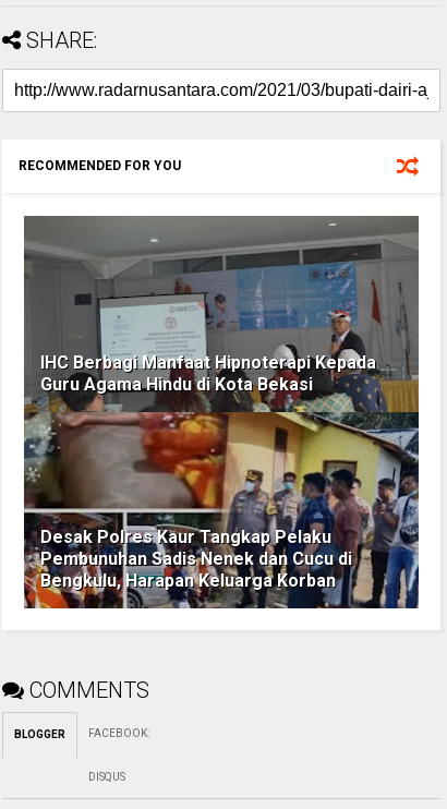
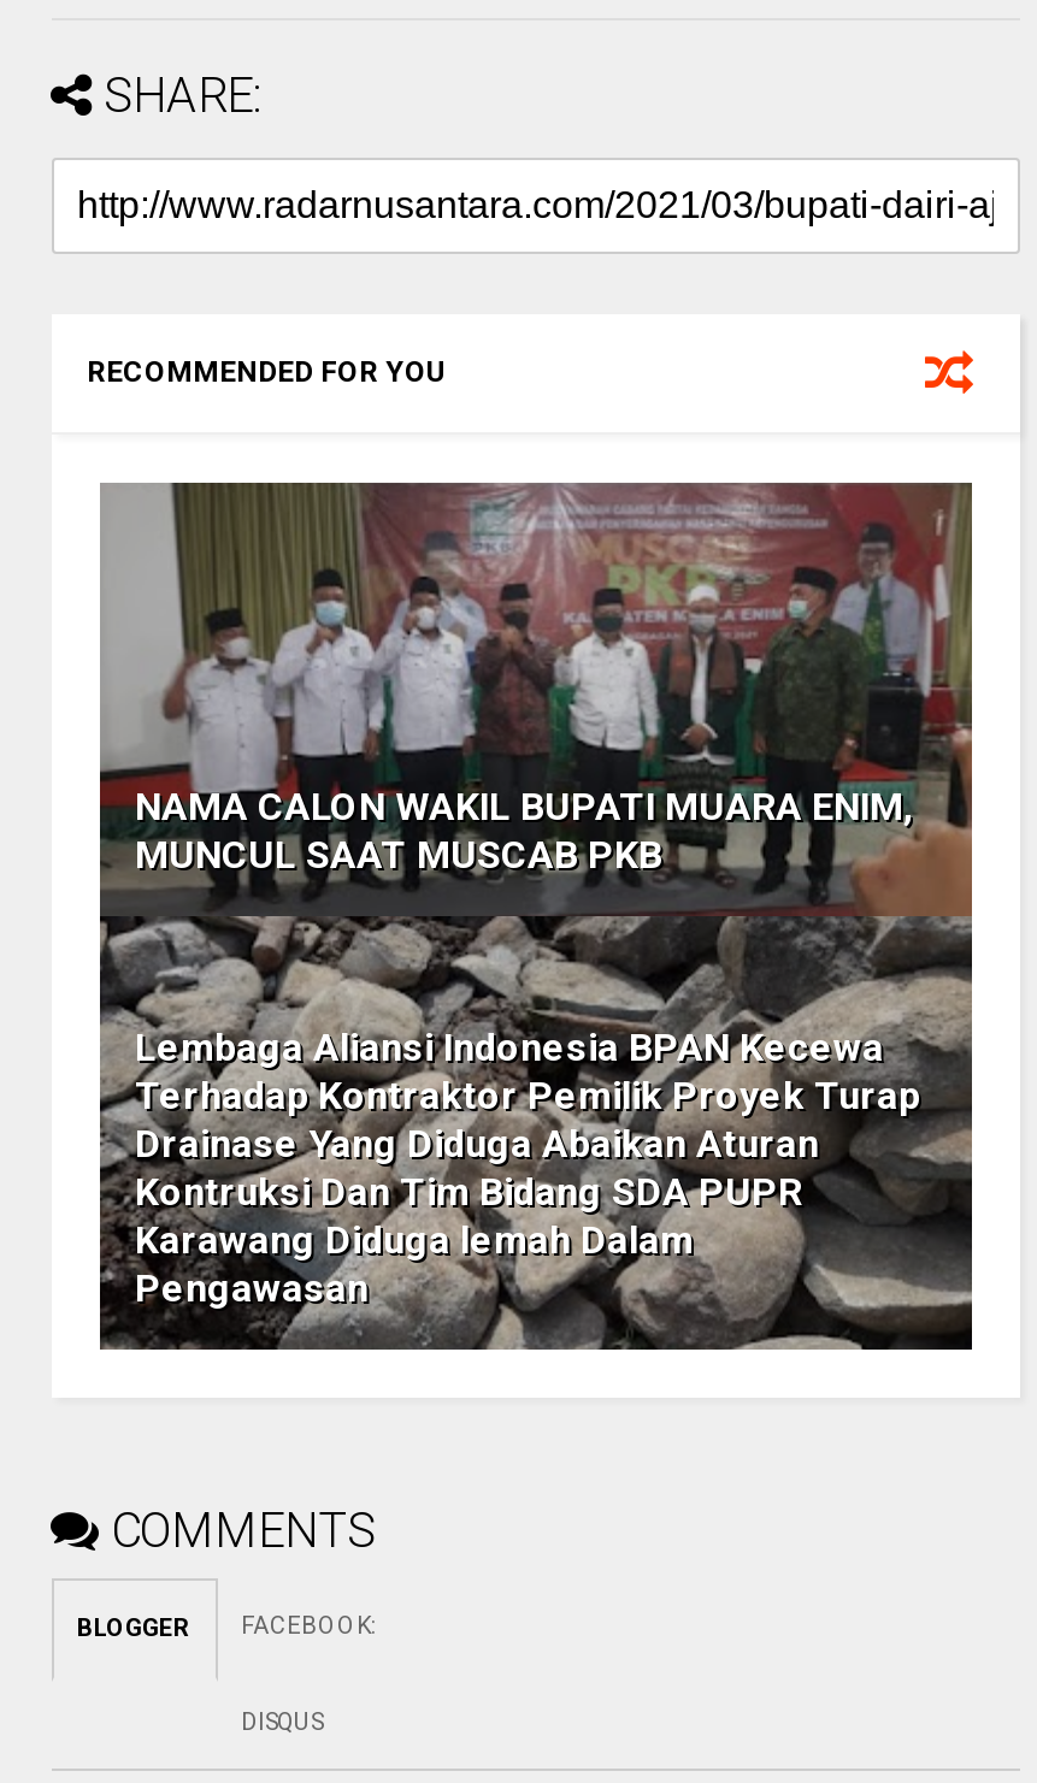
[23,216,420,609] [image] | IHC Berbagi Manfaat Hipnoterapi Kepada | Guru Agama Hindu di Kota Bekasi -> [98,483,974,1352] [image] | NAMA CALON WAKIL BUPATI MUARA ENIM, | MUNCUL SAAT MUSCAB PKB
[40,526,352,591] Desak Polres Kaur Tangkap Pelaku | Pembunuhan Sadis Nenek dan Cucu di | Bengkulu, Harapan Keluarga Korban -> [135,1024,920,1310] Lembaga Aliansi Indonesia BPAN Kecewa | Terhadap Kontraktor Pemilik Proyek Turap | Drainase Yang Diduga Abaikan Aturan | Kontruksi Dan Tim Bidang SDA PUPR | Karawang Diduga lemah Dalam | Pengawasan

